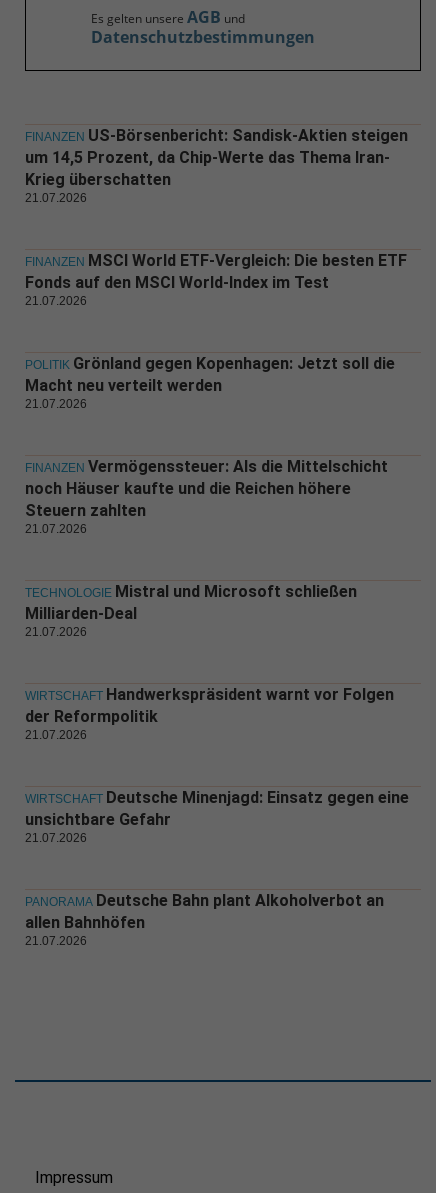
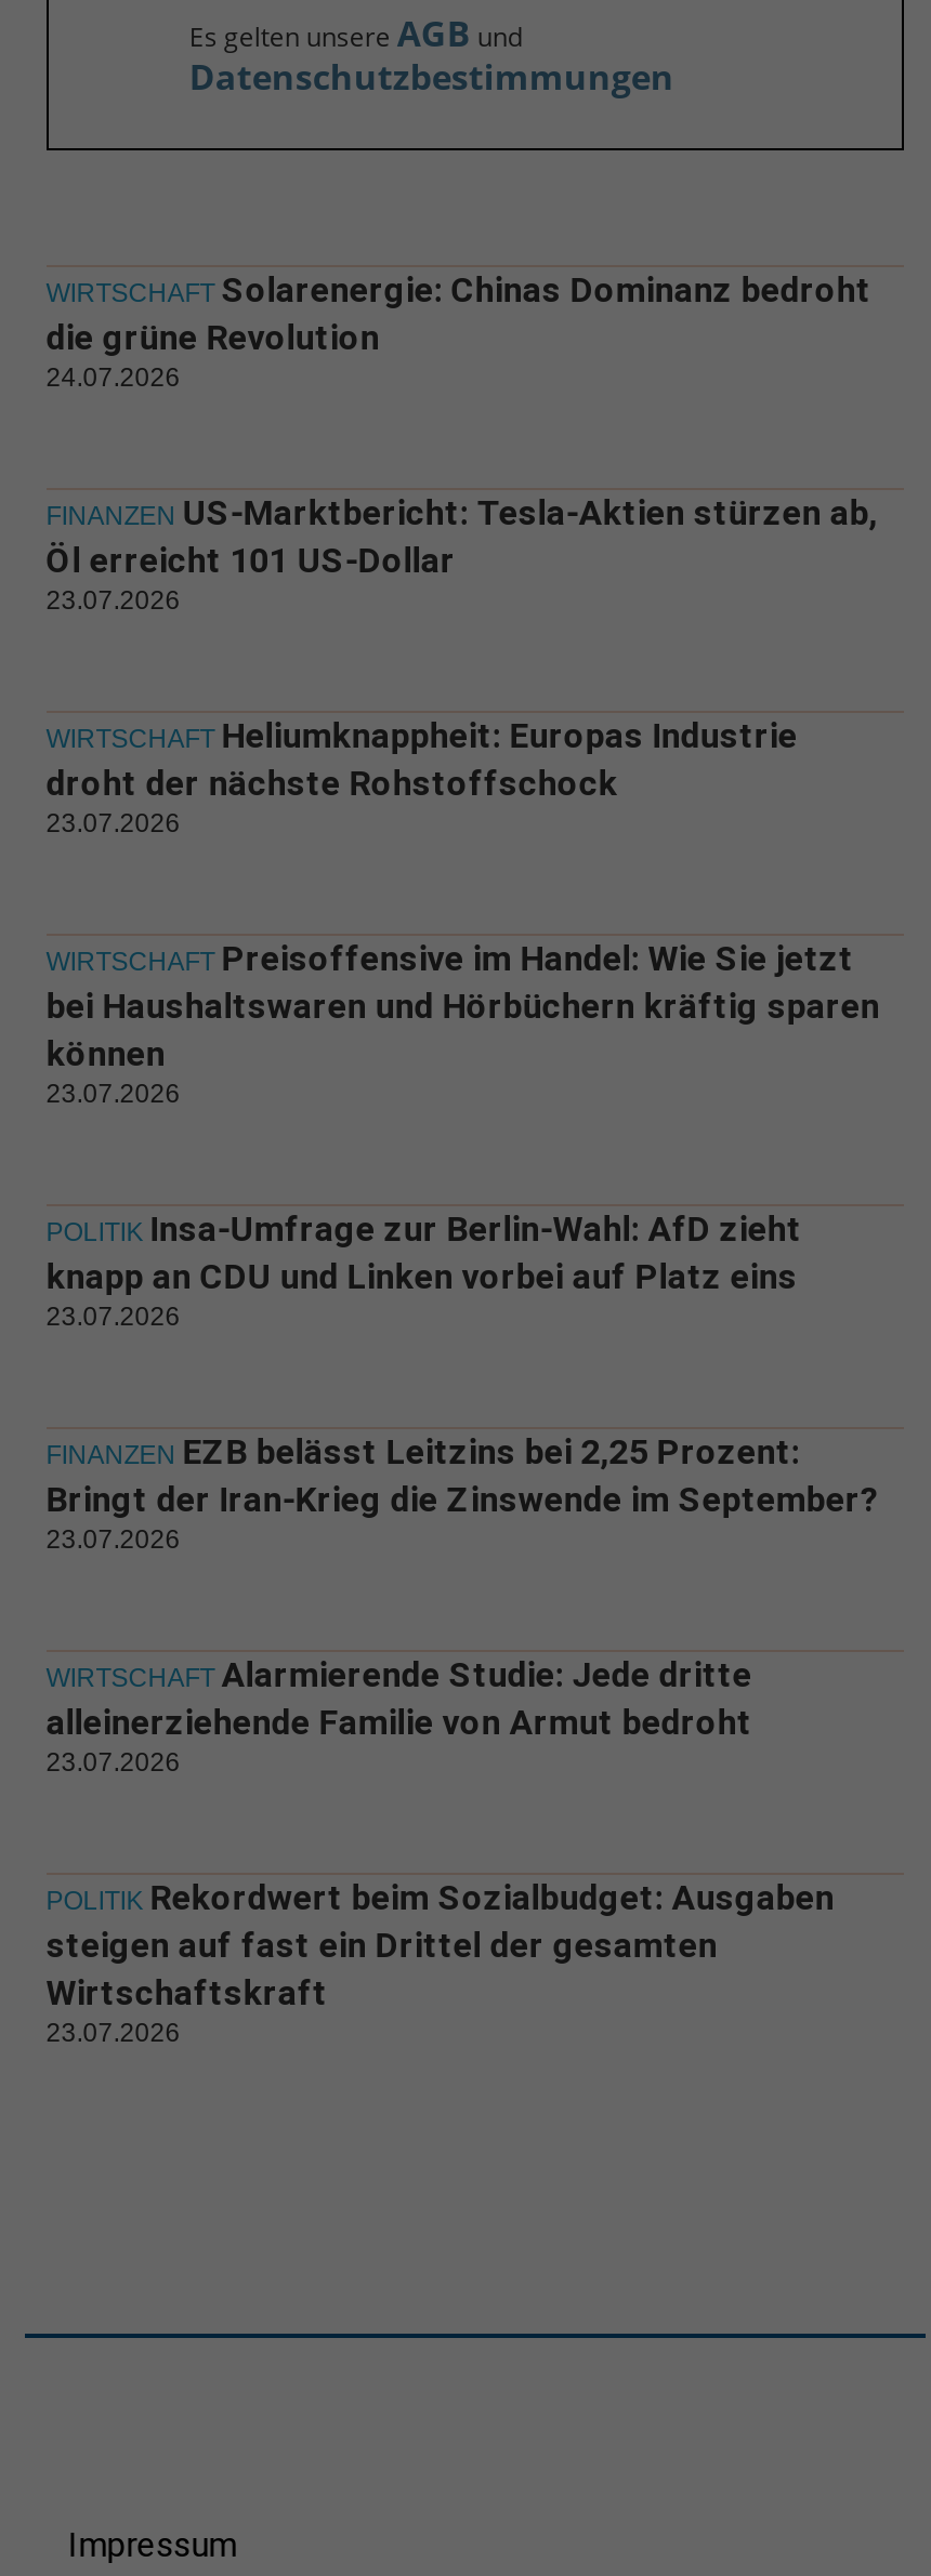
[25,126,408,205] FINANZEN US-Börsenbericht: Sandisk-Aktien steigen | um 14,5 Prozent, da Chip-Werte das Thema Iran- | Krieg überschatten | 21.07.2026 -> [46,270,871,393] WIRTSCHAFT Solarenergie: Chinas Dominanz bedroht | die grüne Revolution | 24.07.2026
[25,251,407,308] FINANZEN MSCI World ETF-Vergleich: Die besten ETF | Fonds auf den MSCI World-Index im Test | 21.07.2026 -> [46,493,877,616] FINANZEN US-Marktbericht: Tesla-Aktien stürzen ab, | Öl erreicht 101 US-Dollar | 23.07.2026
[25,354,395,411] POLITIK Grönland gegen Kopenhagen: Jetzt soll die | Macht neu verteilt werden | 21.07.2026 -> [46,716,797,839] WIRTSCHAFT Heliumknappheit: Europas Industrie | droht der nächste Rohstoffschock | 23.07.2026
[25,457,388,536] FINANZEN Vermögenssteuer: Als die Mittelschicht | noch Häuser kaufte und die Reichen höhere | Steuern zahlten | 21.07.2026 -> [46,938,879,1109] WIRTSCHAFT Preisoffensive im Handel: Wie Sie jetzt | bei Haushaltswaren und Hörbüchern kräftig sparen | können | 23.07.2026
[25,582,357,639] TECHNOLOGIE Mistral und Microsoft schließen | Milliarden-Deal | 21.07.2026 -> [46,1209,802,1332] POLITIK Insa-Umfrage zur Berlin-Wahl: AfD zieht | knapp an CDU und Linken vorbei auf Platz eins | 23.07.2026
[25,685,394,742] WIRTSCHAFT Handwerkspräsident warnt vor Folgen | der Reformpolitik | 21.07.2026 -> [46,1432,879,1555] FINANZEN EZB belässt Leitzins bei 2,25 Prozent: | Bringt der Iran-Krieg die Zinswende im September? | 23.07.2026
[25,788,409,845] WIRTSCHAFT Deutsche Minenjagd: Einsatz gegen eine | unsichtbare Gefahr | 21.07.2026 -> [46,1655,752,1778] WIRTSCHAFT Alarmierende Studie: Jede dritte | alleinerziehende Familie von Armut bedroht | 23.07.2026
[25,891,384,948] PANORAMA Deutsche Bahn plant Alkoholverbot an | allen Bahnhöfen | 21.07.2026 -> [46,1878,834,2048] POLITIK Rekordwert beim Sozialbudget: Ausgaben | steigen auf fast ein Drittel der gesamten | Wirtschaftskraft | 23.07.2026

